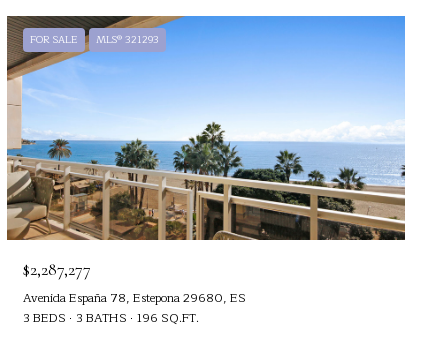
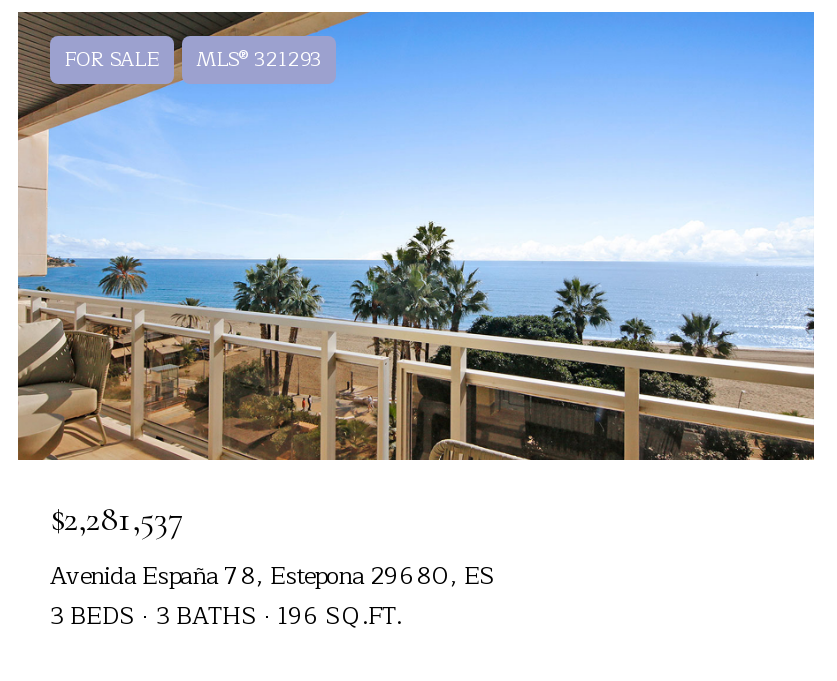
[23,258,91,280] $2,287,277 -> [50,495,184,539] $2,281,537

